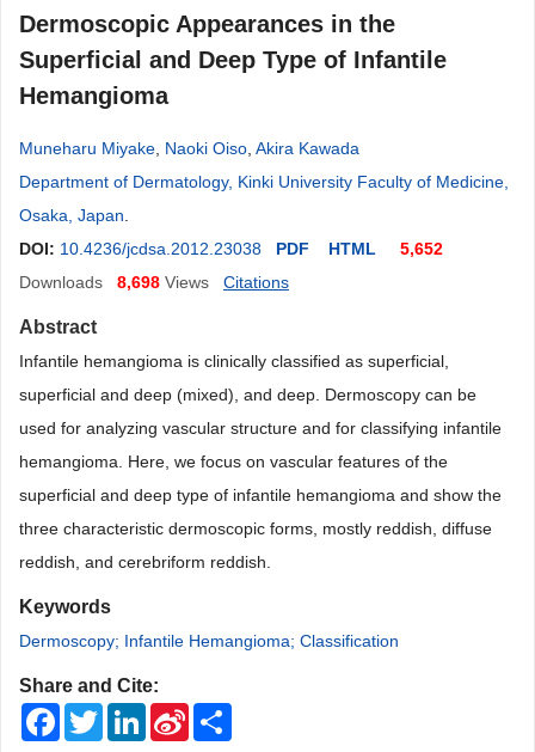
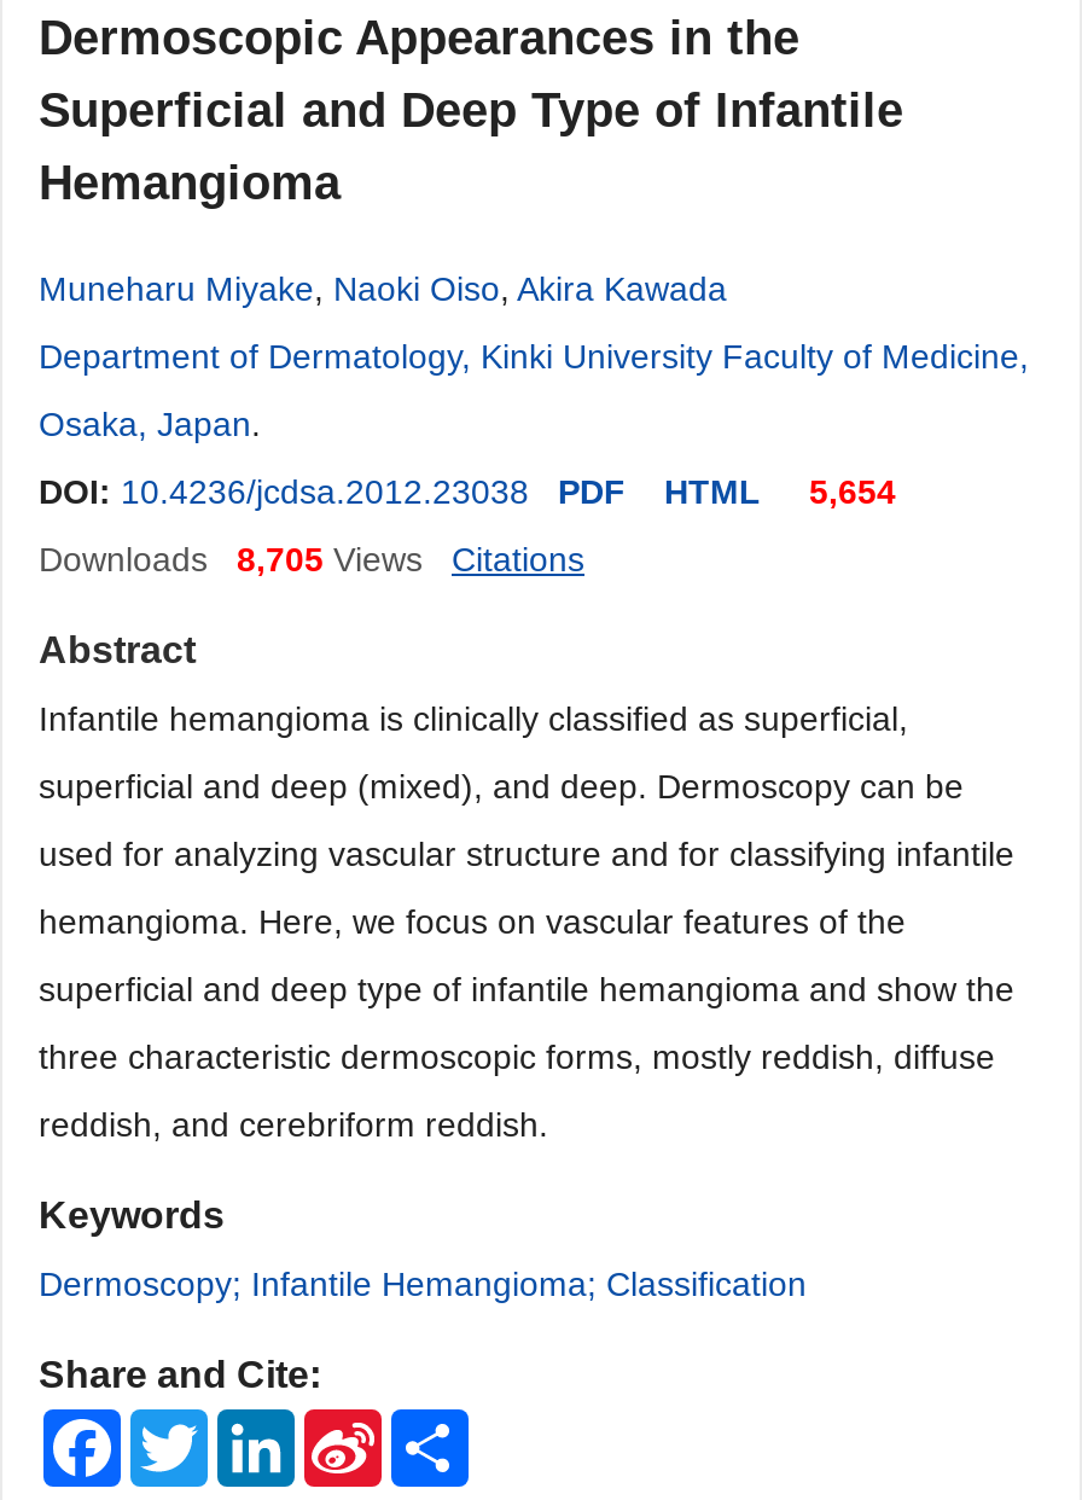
[19,239,443,258] DOI: 10.4236/jcdsa.2012.23038 PDF HTML 5,652 -> [39,472,896,511] DOI: 10.4236/jcdsa.2012.23038 PDF HTML 5,654
[19,273,209,292] Downloads 8,698 Views -> [39,540,423,579] Downloads 8,705 Views

